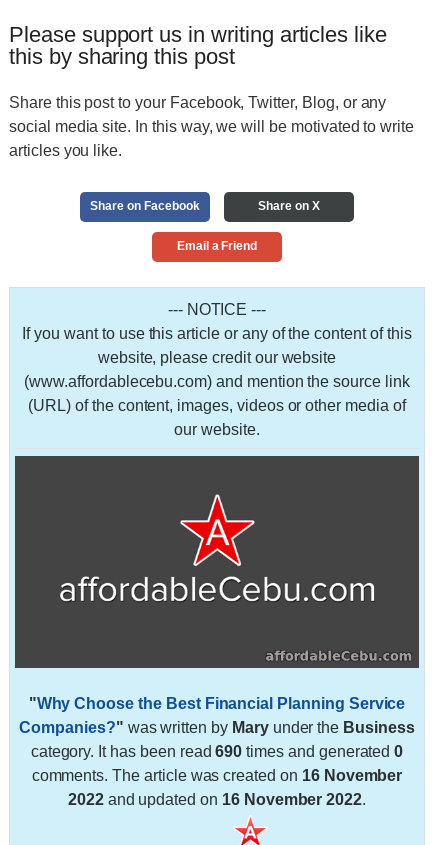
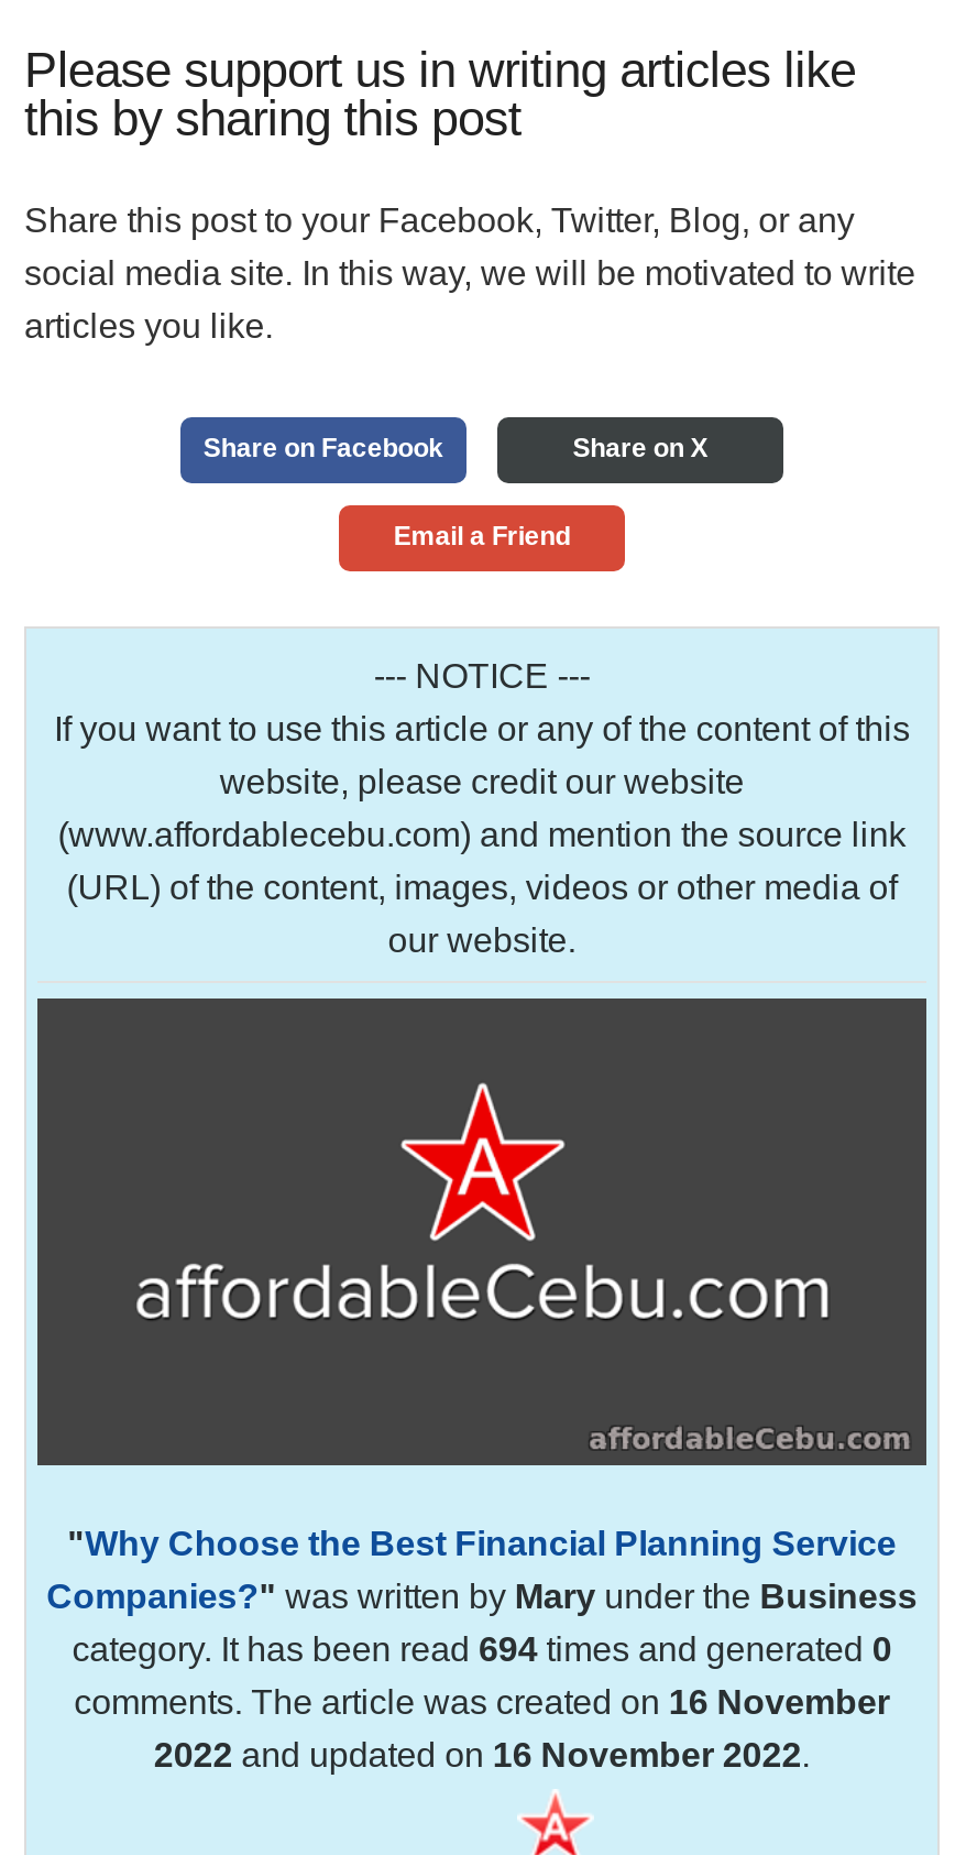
[31,743,403,760] category. It has been read 690 times and generated 0 -> [72,1630,892,1667] category. It has been read 694 times and generated 0

